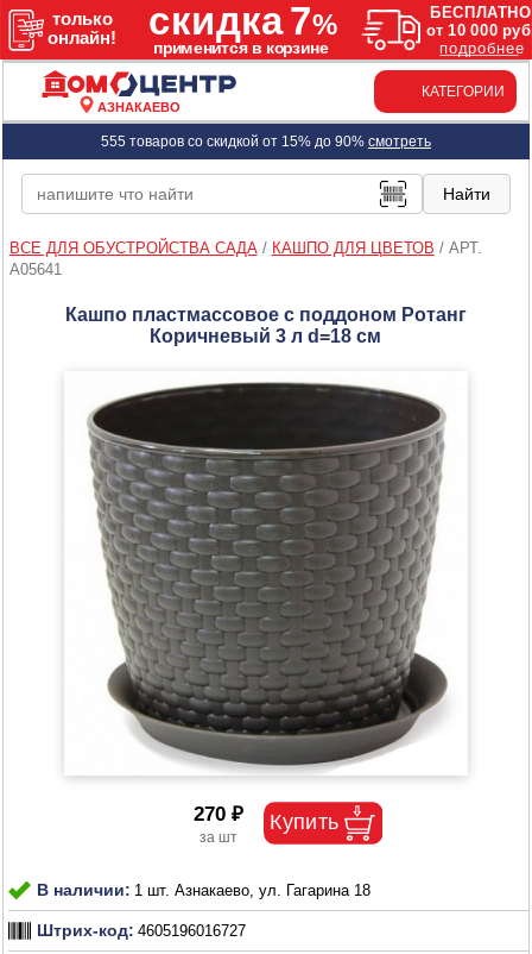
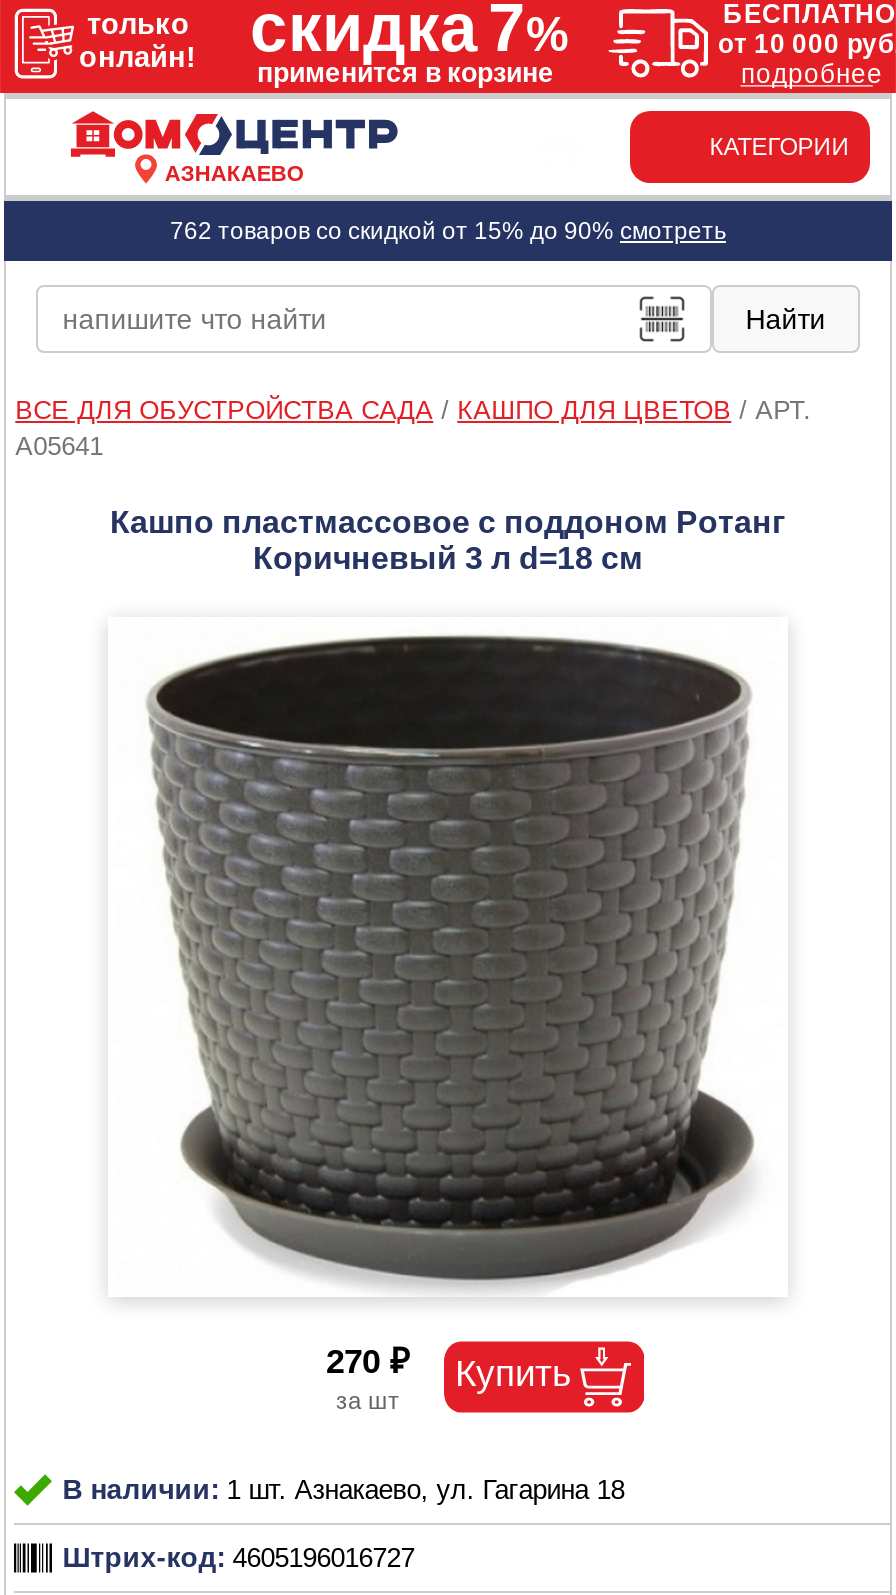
[101,133,431,150] 555 товаров со скидкой от 15% до 90% смотреть -> [170,217,726,245] 762 товаров со скидкой от 15% до 90% смотреть

